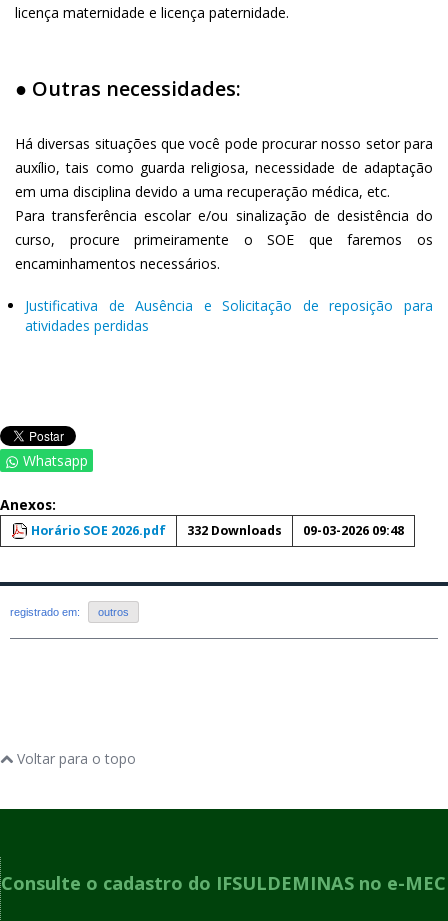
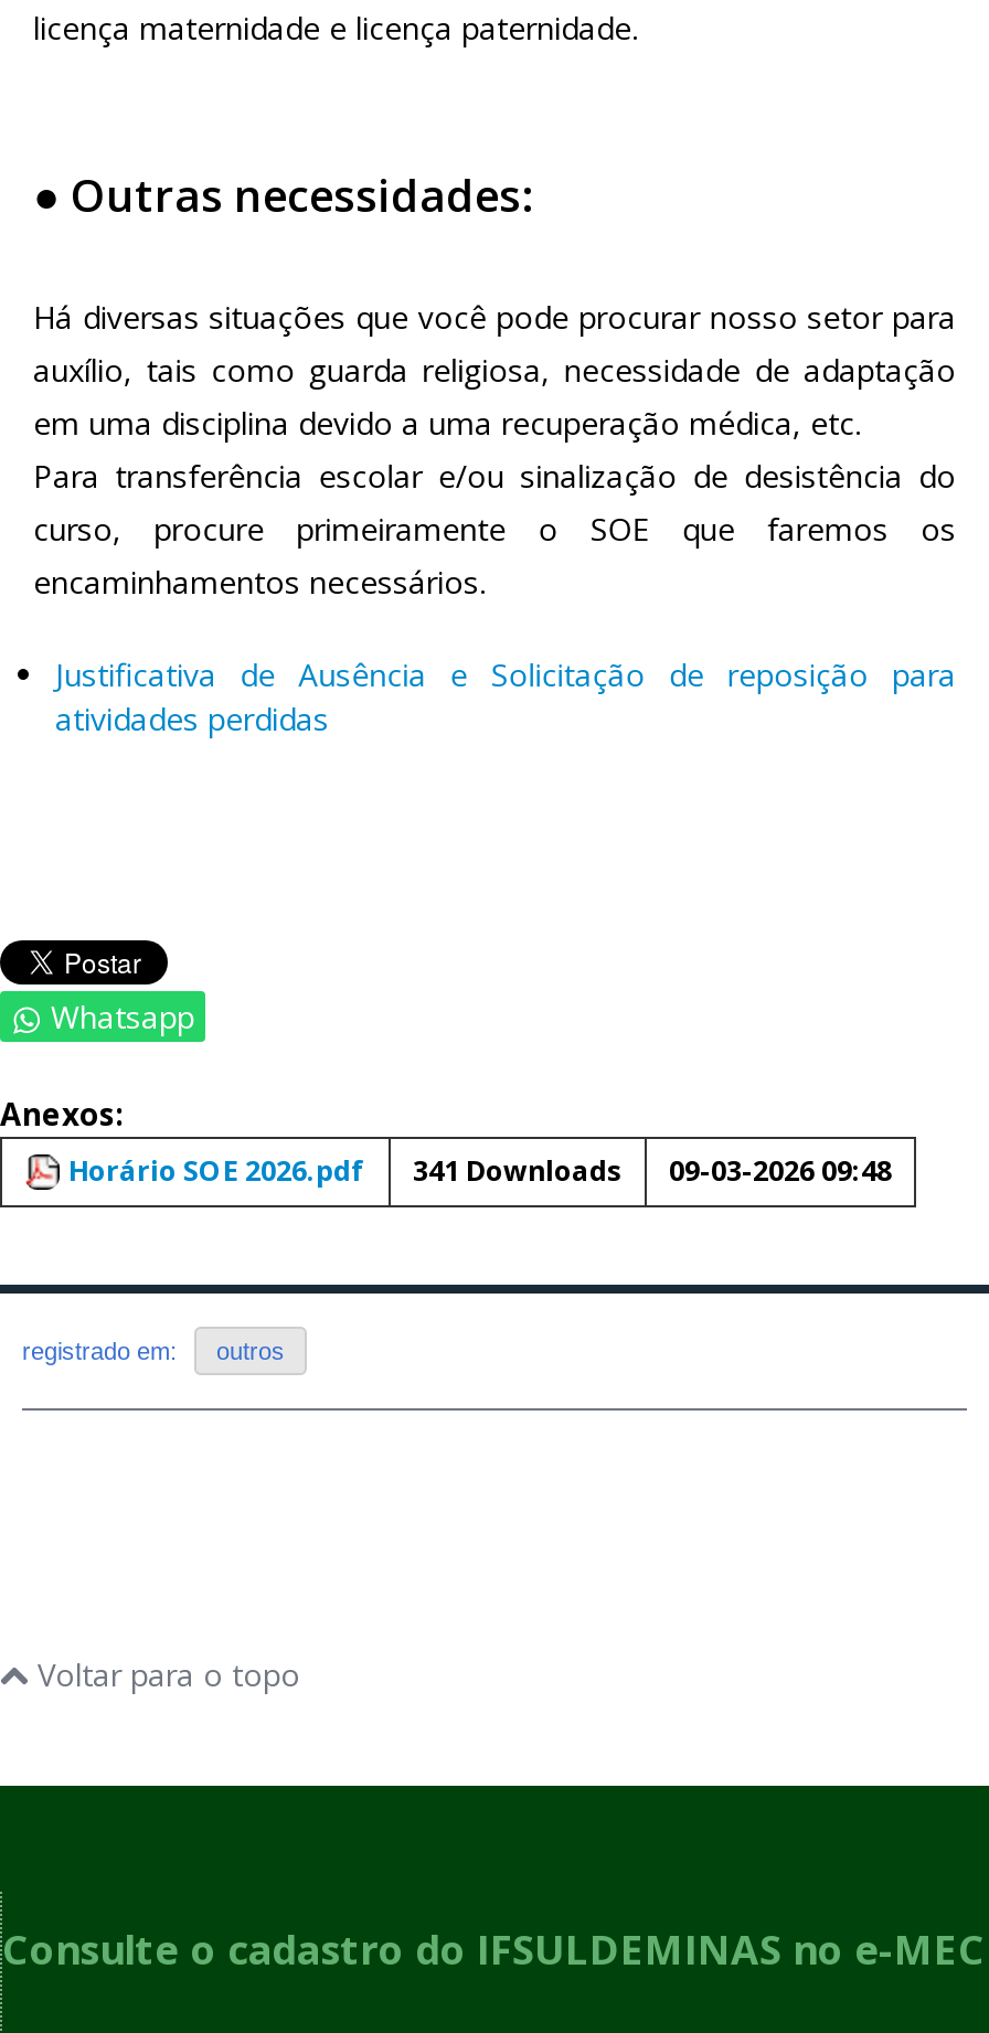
[31,522,404,539] Horário SOE 2026.pdf 332 Downloads 09-03-2026 09:48 -> [68,1152,892,1190] Horário SOE 2026.pdf 341 Downloads 09-03-2026 09:48

